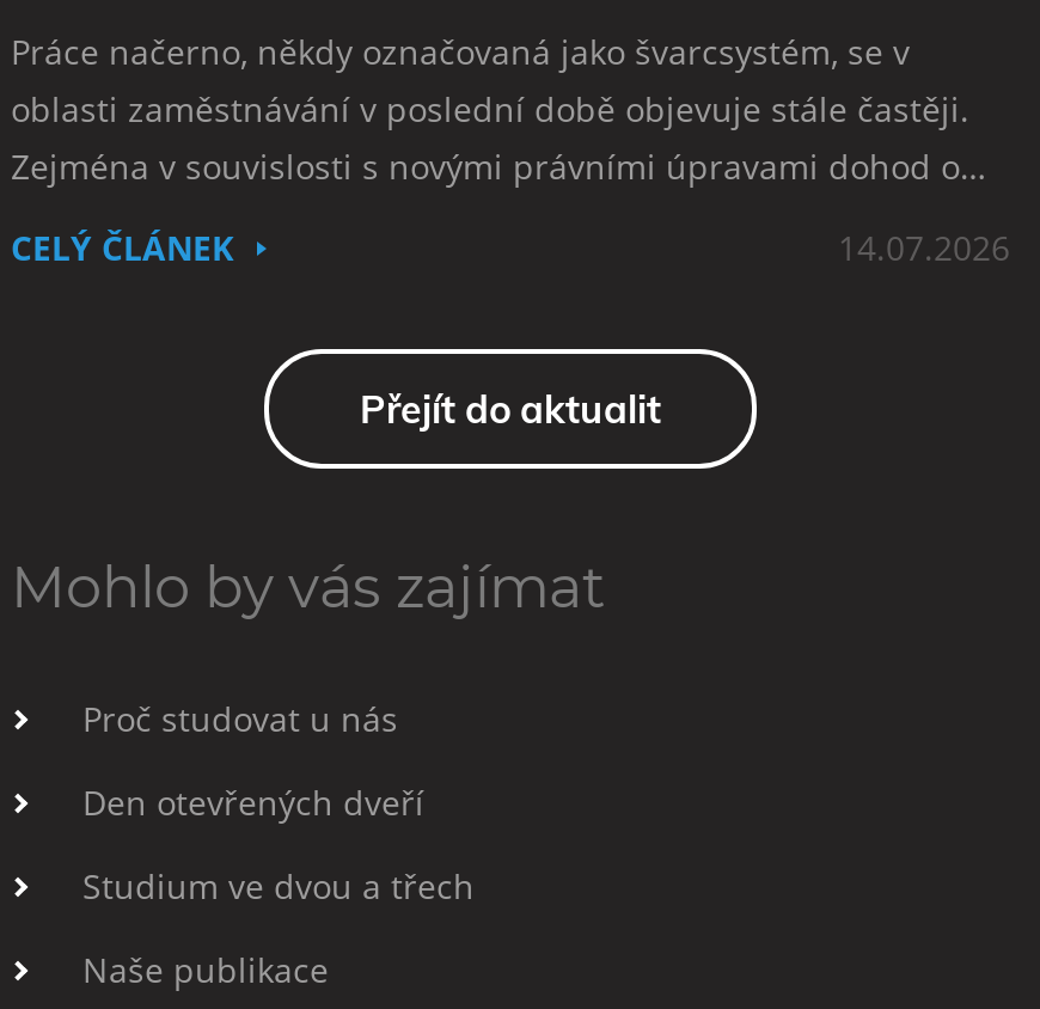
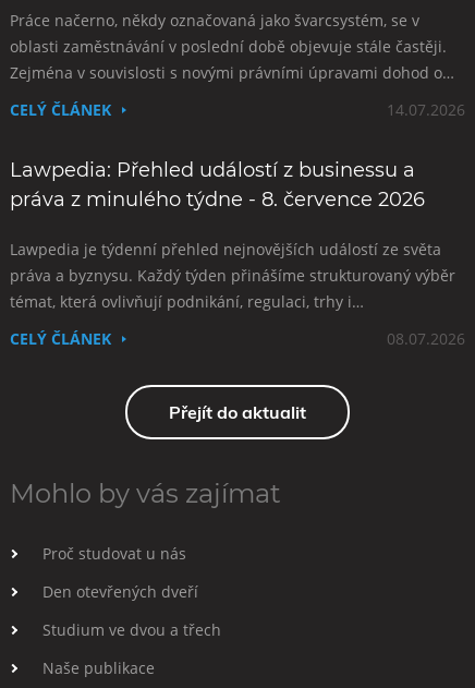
none -> [10,158,465,349] Lawpedia: Přehled událostí z businessu a | práva z minulého týdne - 8. července 2026 | Lawpedia je týdenní přehled nejnovějších událostí ze světa | práva a byznysu. Každý týden přinášíme strukturovaný výběr | témat, která ovlivňují podnikání, regulaci, trhy i… | CELÝ ČLÁNEK | 08.07.2026

